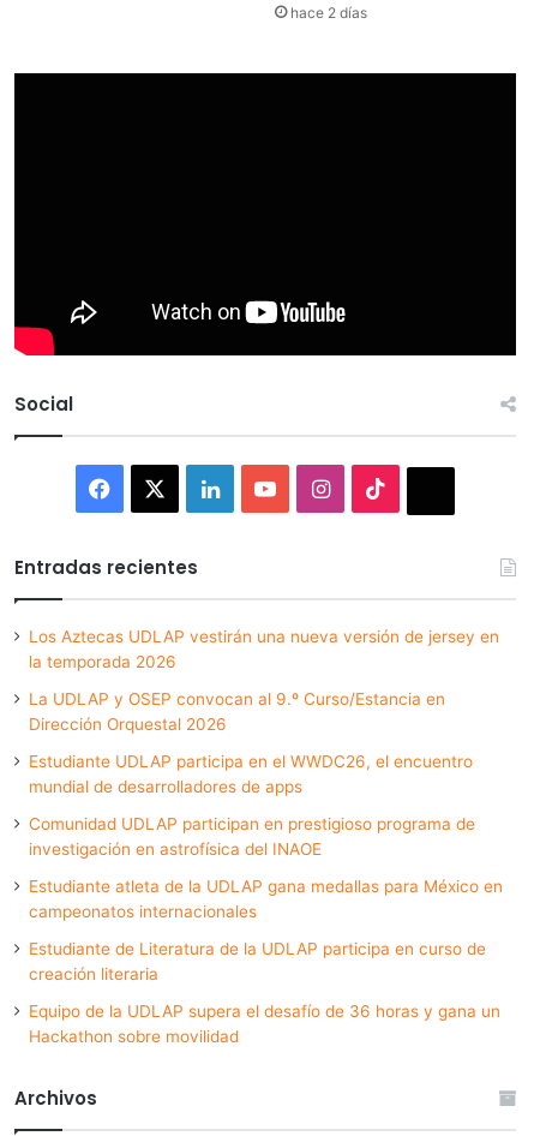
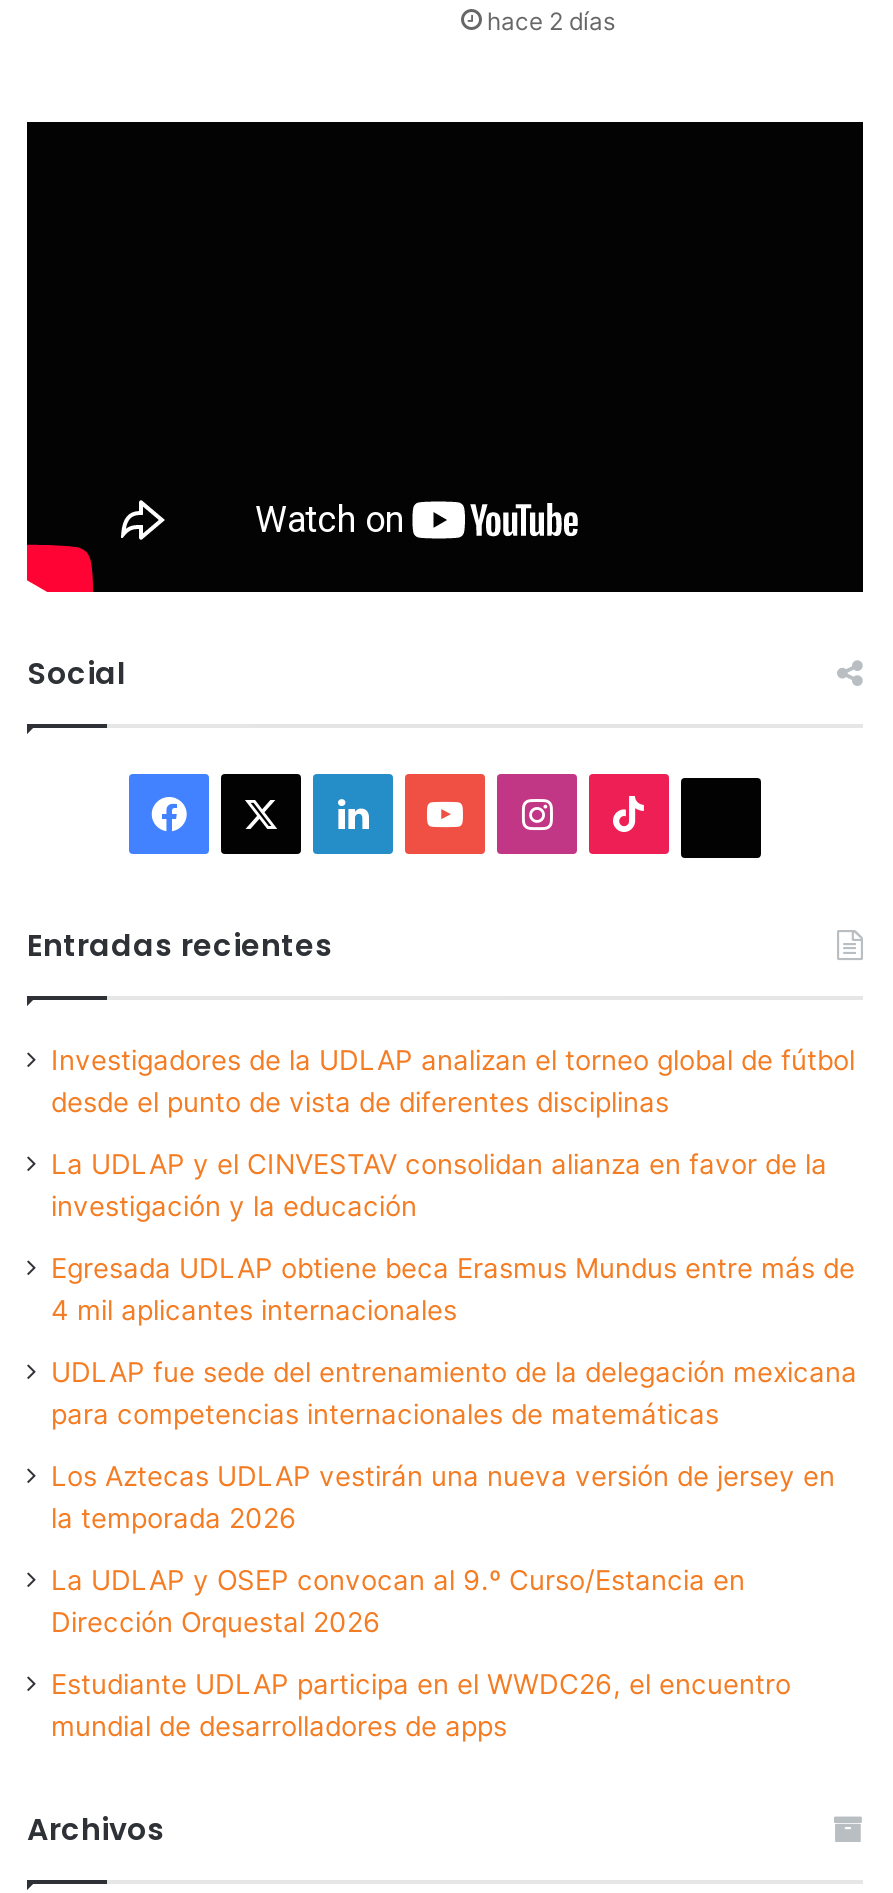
none -> [51,1044,857,1430] Investigadores de la UDLAP analizan el torneo global de fútbol | desde el punto de vista de diferentes disciplinas | La UDLAP y el CINVESTAV consolidan alianza en favor de la | investigación y la educación | Egresada UDLAP obtiene beca Erasmus Mundus entre más de | 4 mil aplicantes internacionales | UDLAP fue sede del entrenamiento de la delegación mexicana | para competencias internacionales de matemáticas
moved [29,627,499,796] -> [51,1460,835,1742]: Los Aztecas UDLAP vestirán una nueva versión de jersey en | la temporada 2026 | La UDLAP y OSEP convocan al 9.º Curso/Estancia en | Dirección Orquestal 2026 | Estudiante UDLAP participa en el WWDC26, el encuentro | mundial de desarrolladores de apps
[29,814,503,1046] Comunidad UDLAP participan en prestigioso programa de | investigación en astrofísica del INAOE | Estudiante atleta de la UDLAP gana medallas para México en | campeonatos internacionales | Estudiante de Literatura de la UDLAP participa en curso de | creación literaria | Equipo de la UDLAP supera el desafío de 36 horas y gana un | Hackathon sobre movilidad -> none

